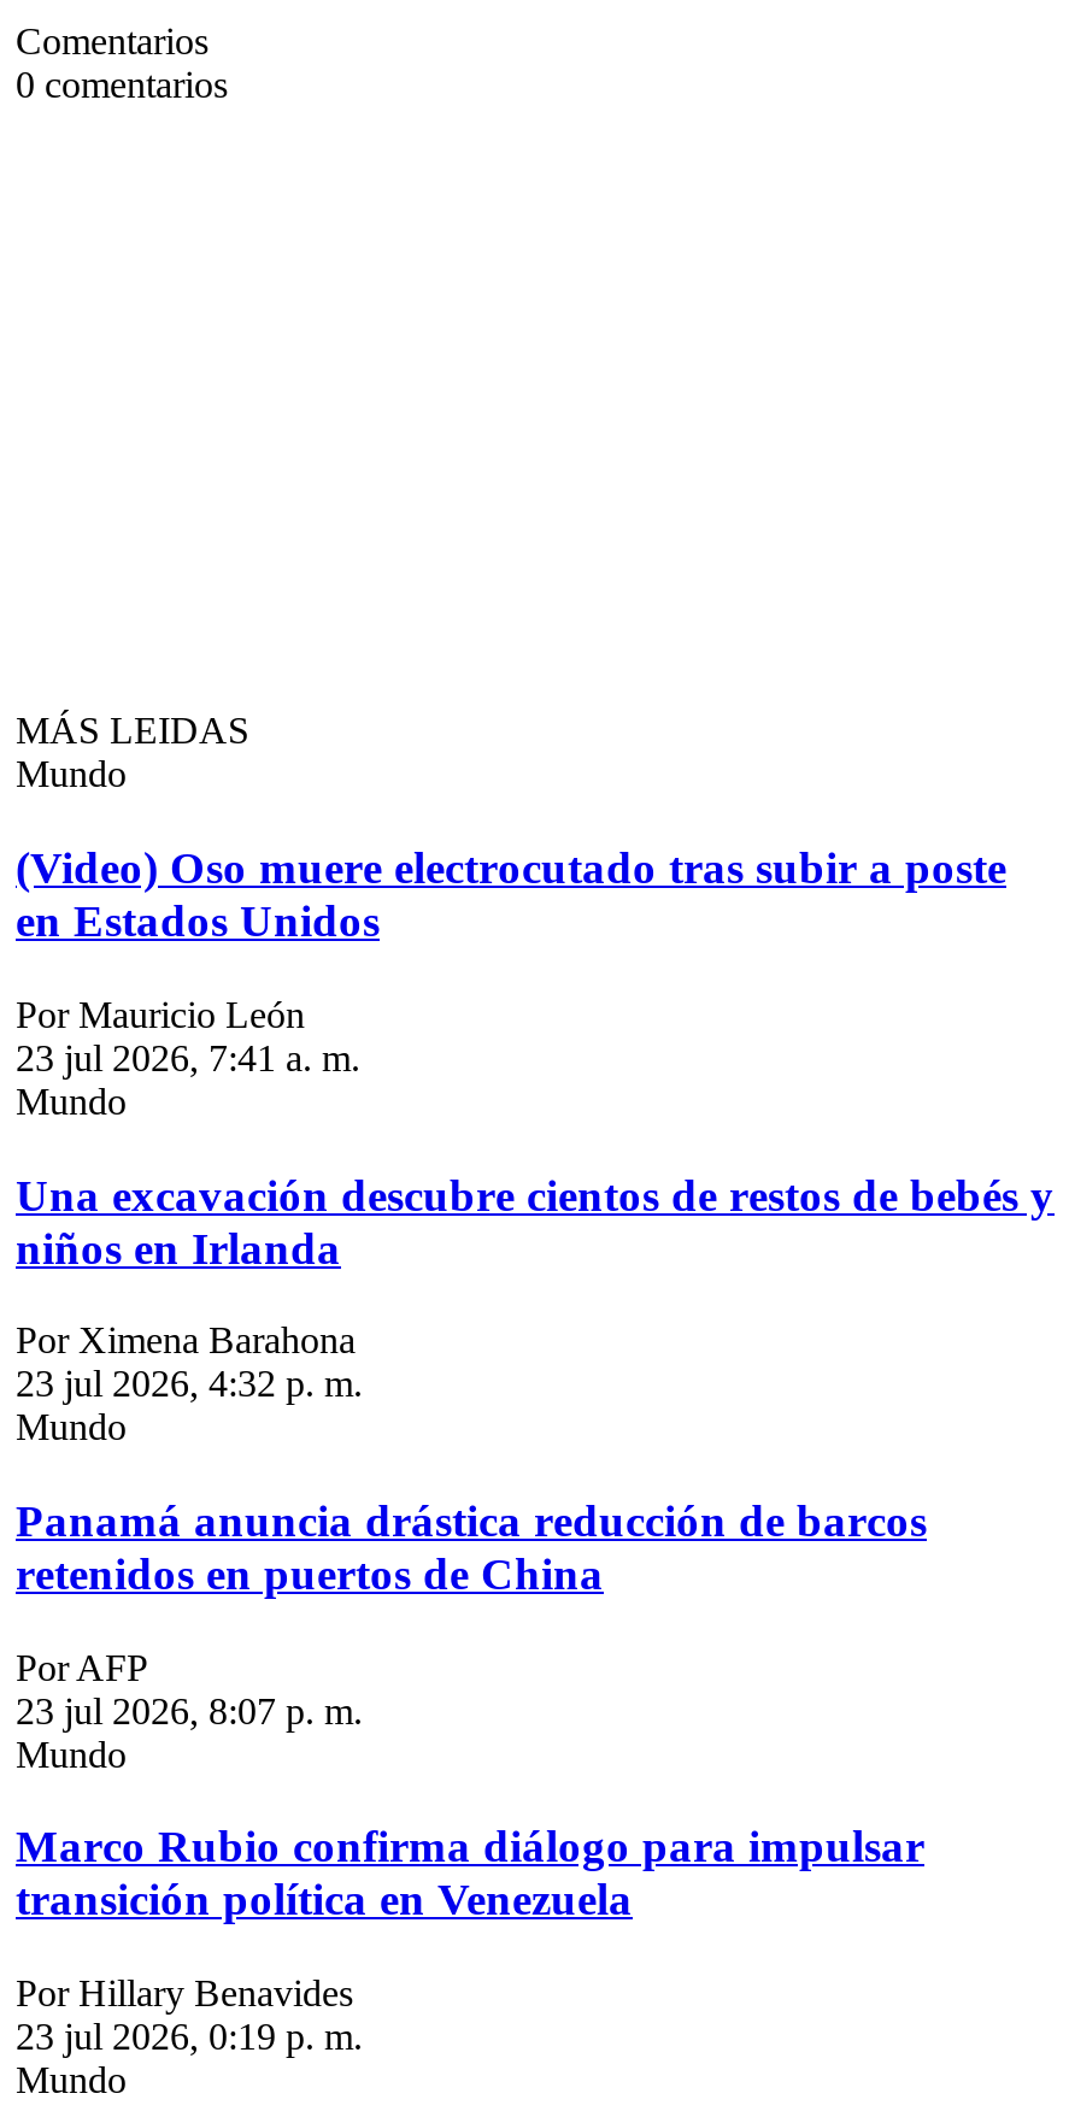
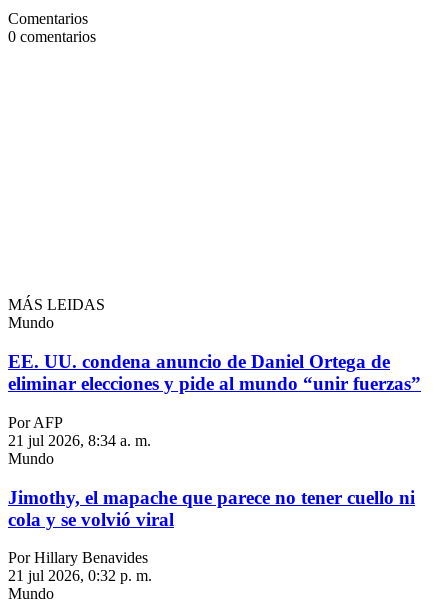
[16,842,1055,1599] (Video) Oso muere electrocutado tras subir a poste | en Estados Unidos | Por Mauricio León | 23 jul 2026, 7:41 a. m. | Mundo | Una excavación descubre cientos de restos de bebés y | niños en Irlanda | Por Ximena Barahona | 23 jul 2026, 4:32 p. m. | Mundo | Panamá anuncia drástica reducción de barcos | retenidos en puertos de China -> [8,351,421,394] EE. UU. condena anuncio de Daniel Ortega de | eliminar elecciones y pide al mundo “unir fuerzas”
[16,1690,363,1731] 23 jul 2026, 8:07 p. m. -> [8,432,151,449] 21 jul 2026, 8:34 a. m.
[16,1822,924,1925] Marco Rubio confirma diálogo para impulsar | transición política en Venezuela -> [8,486,415,529] Jimothy, el mapache que parece no tener cuello ni | cola y se volvió viral
[16,2016,363,2057] 23 jul 2026, 0:19 p. m. -> [8,567,152,584] 21 jul 2026, 0:32 p. m.

